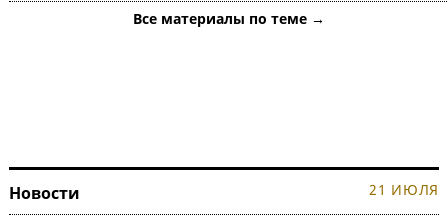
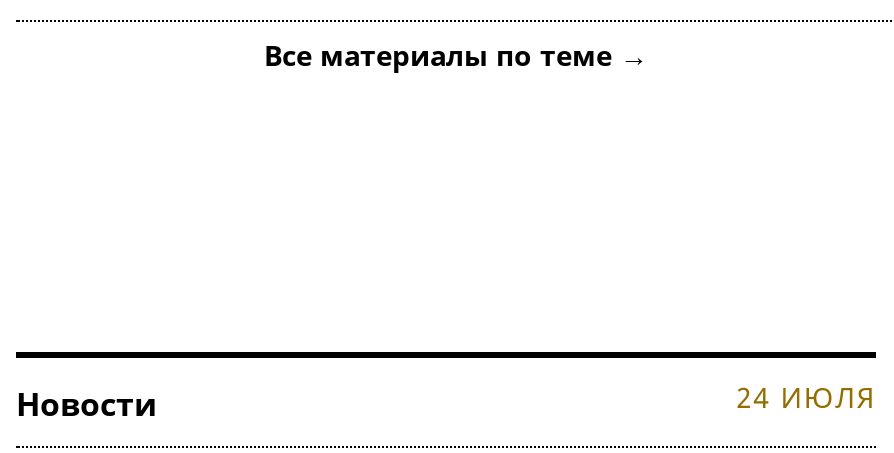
[369,180,439,199] 21 ИЮЛЯ -> [736,377,876,415] 24 ИЮЛЯ

